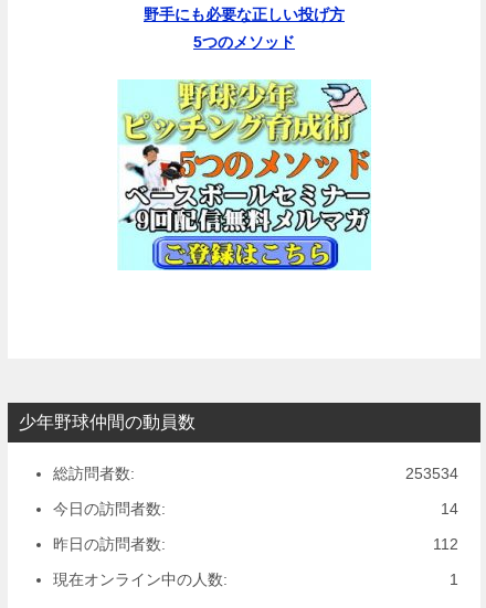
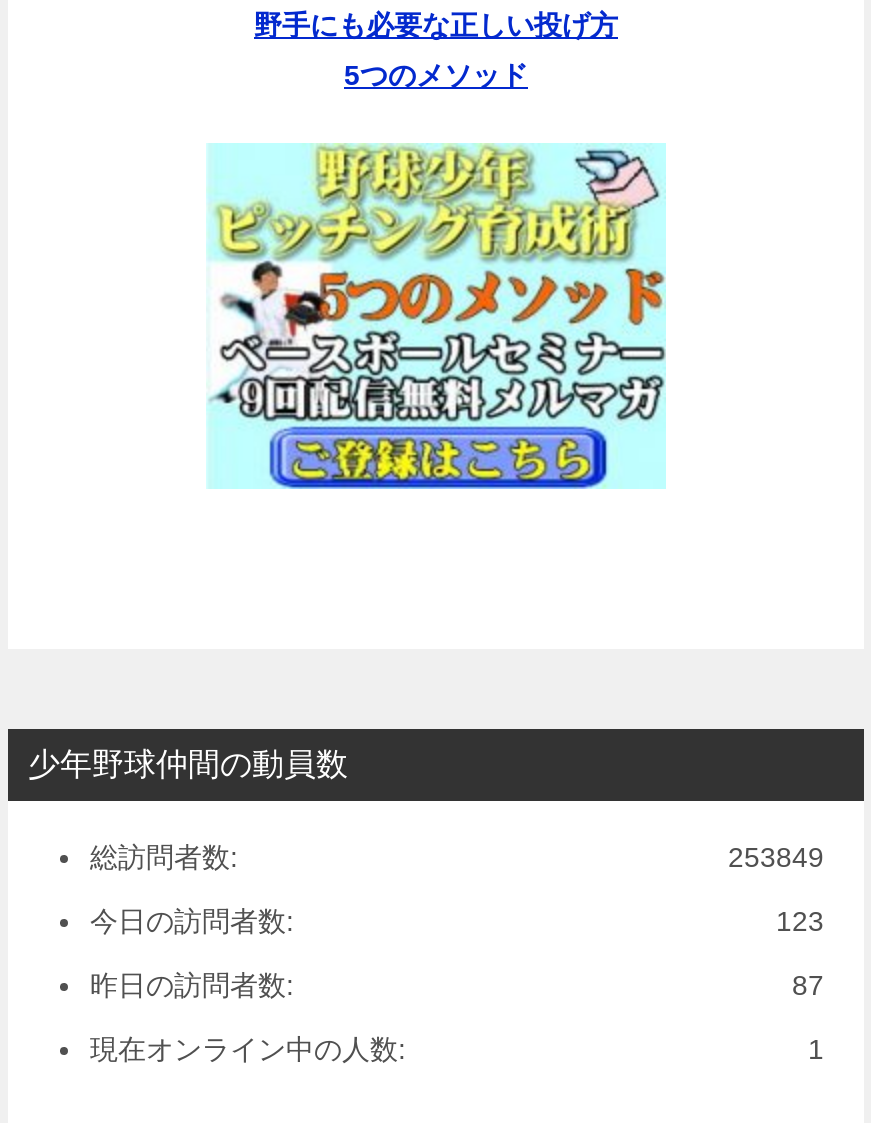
[405,465,458,482] 253534 -> [728,841,824,873] 253849
[441,500,458,518] 14 -> [776,905,824,937] 123
[433,535,458,553] 112 -> [792,969,824,1001] 87

